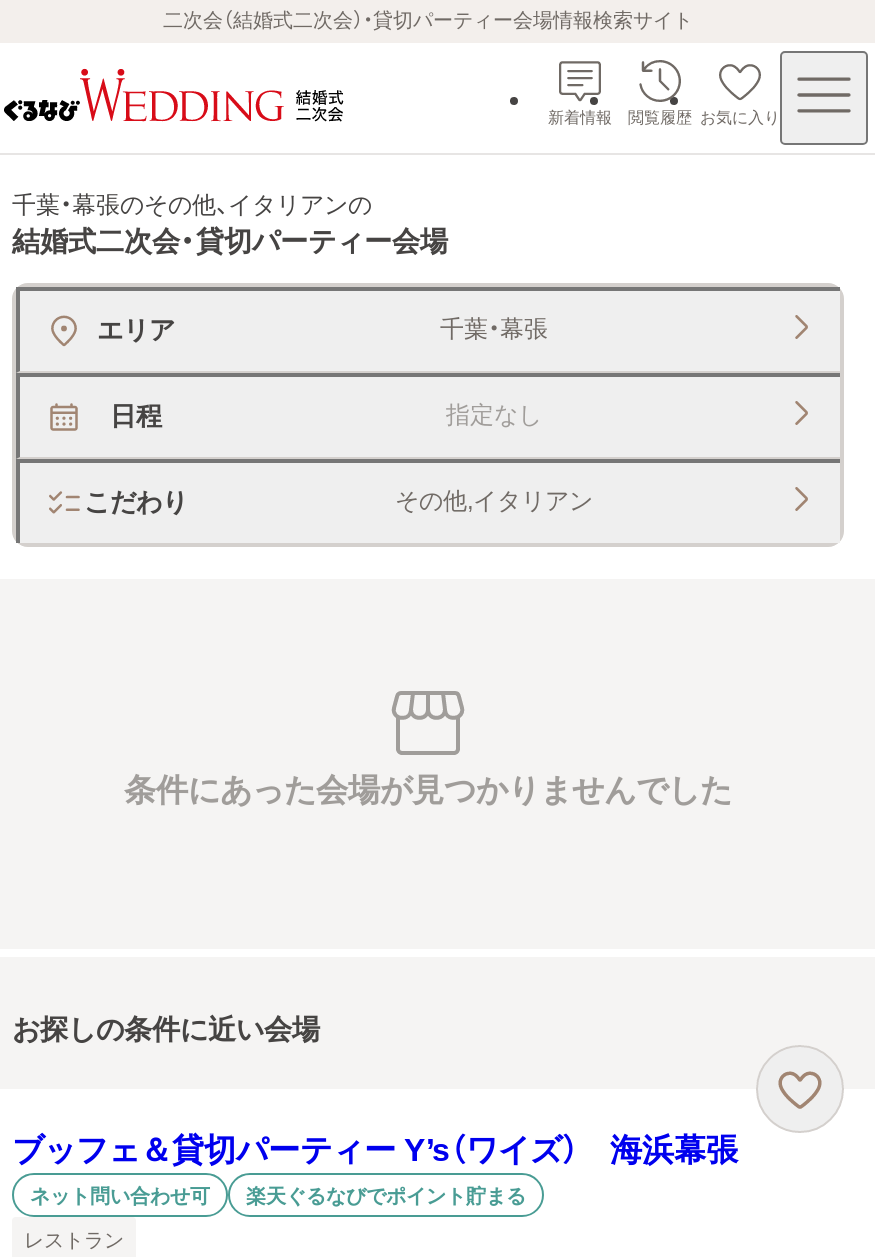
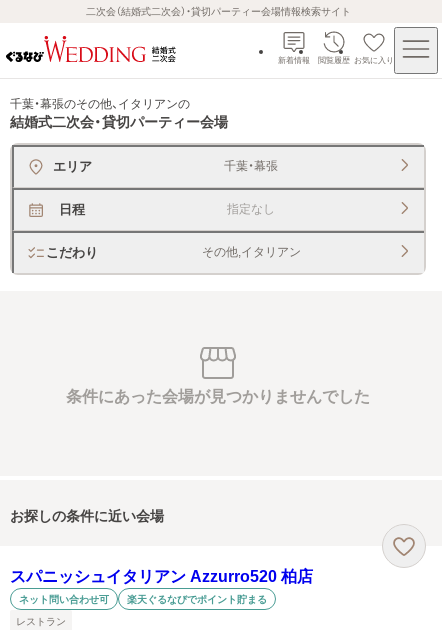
[12,1133,738,1167] ブッフェ＆貸切パーティー Y’s（ワイズ） 海浜幕張 -> [10,568,313,585] スパニッシュイタリアン Azzurro520 柏店

